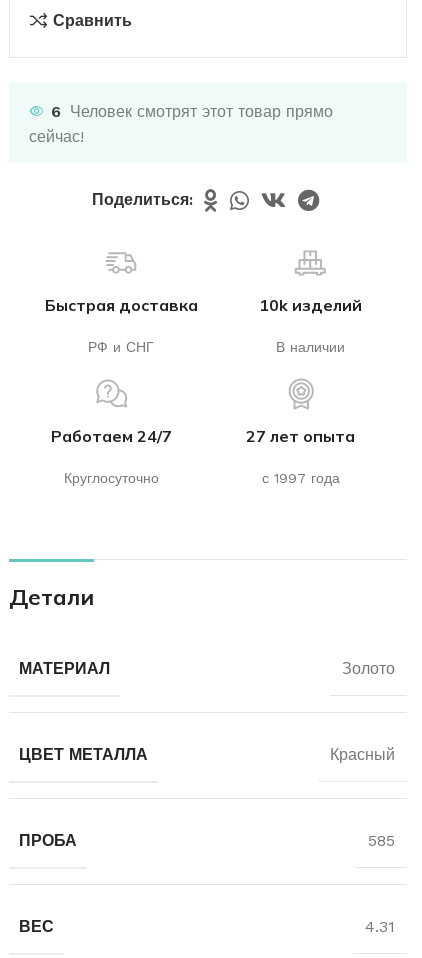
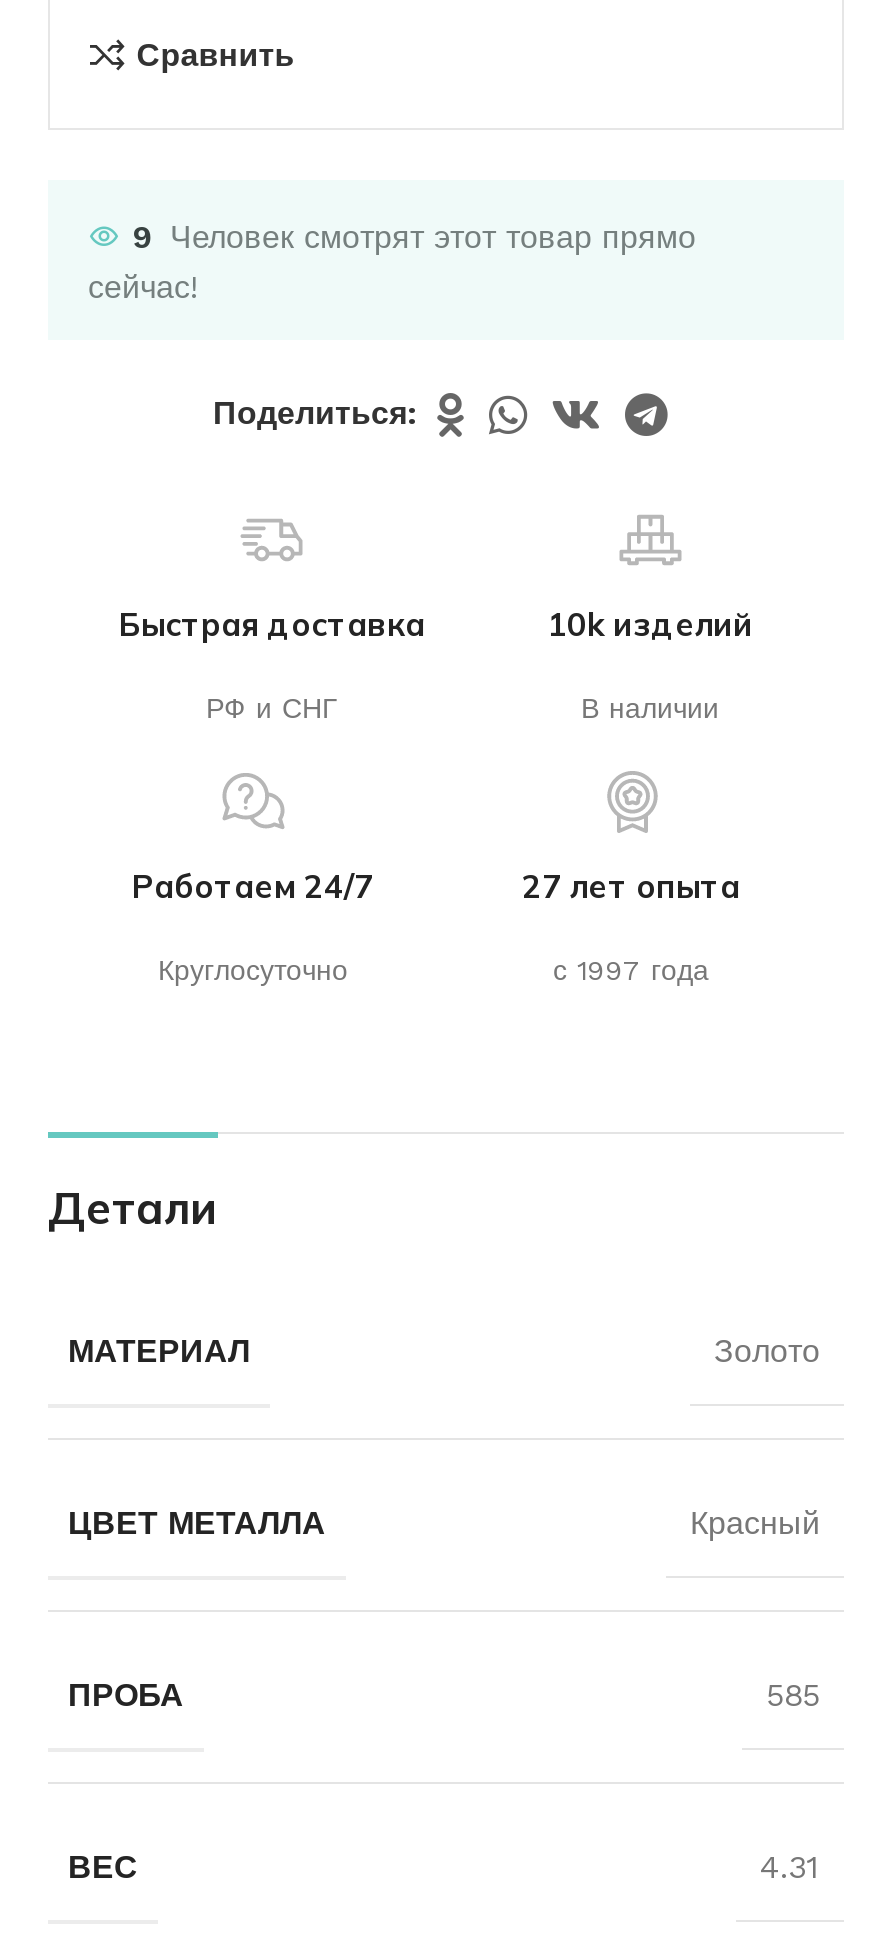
[51,102,333,121] 6 Человек смотрят этот товар прямо -> [132,217,696,255] 9 Человек смотрят этот товар прямо

